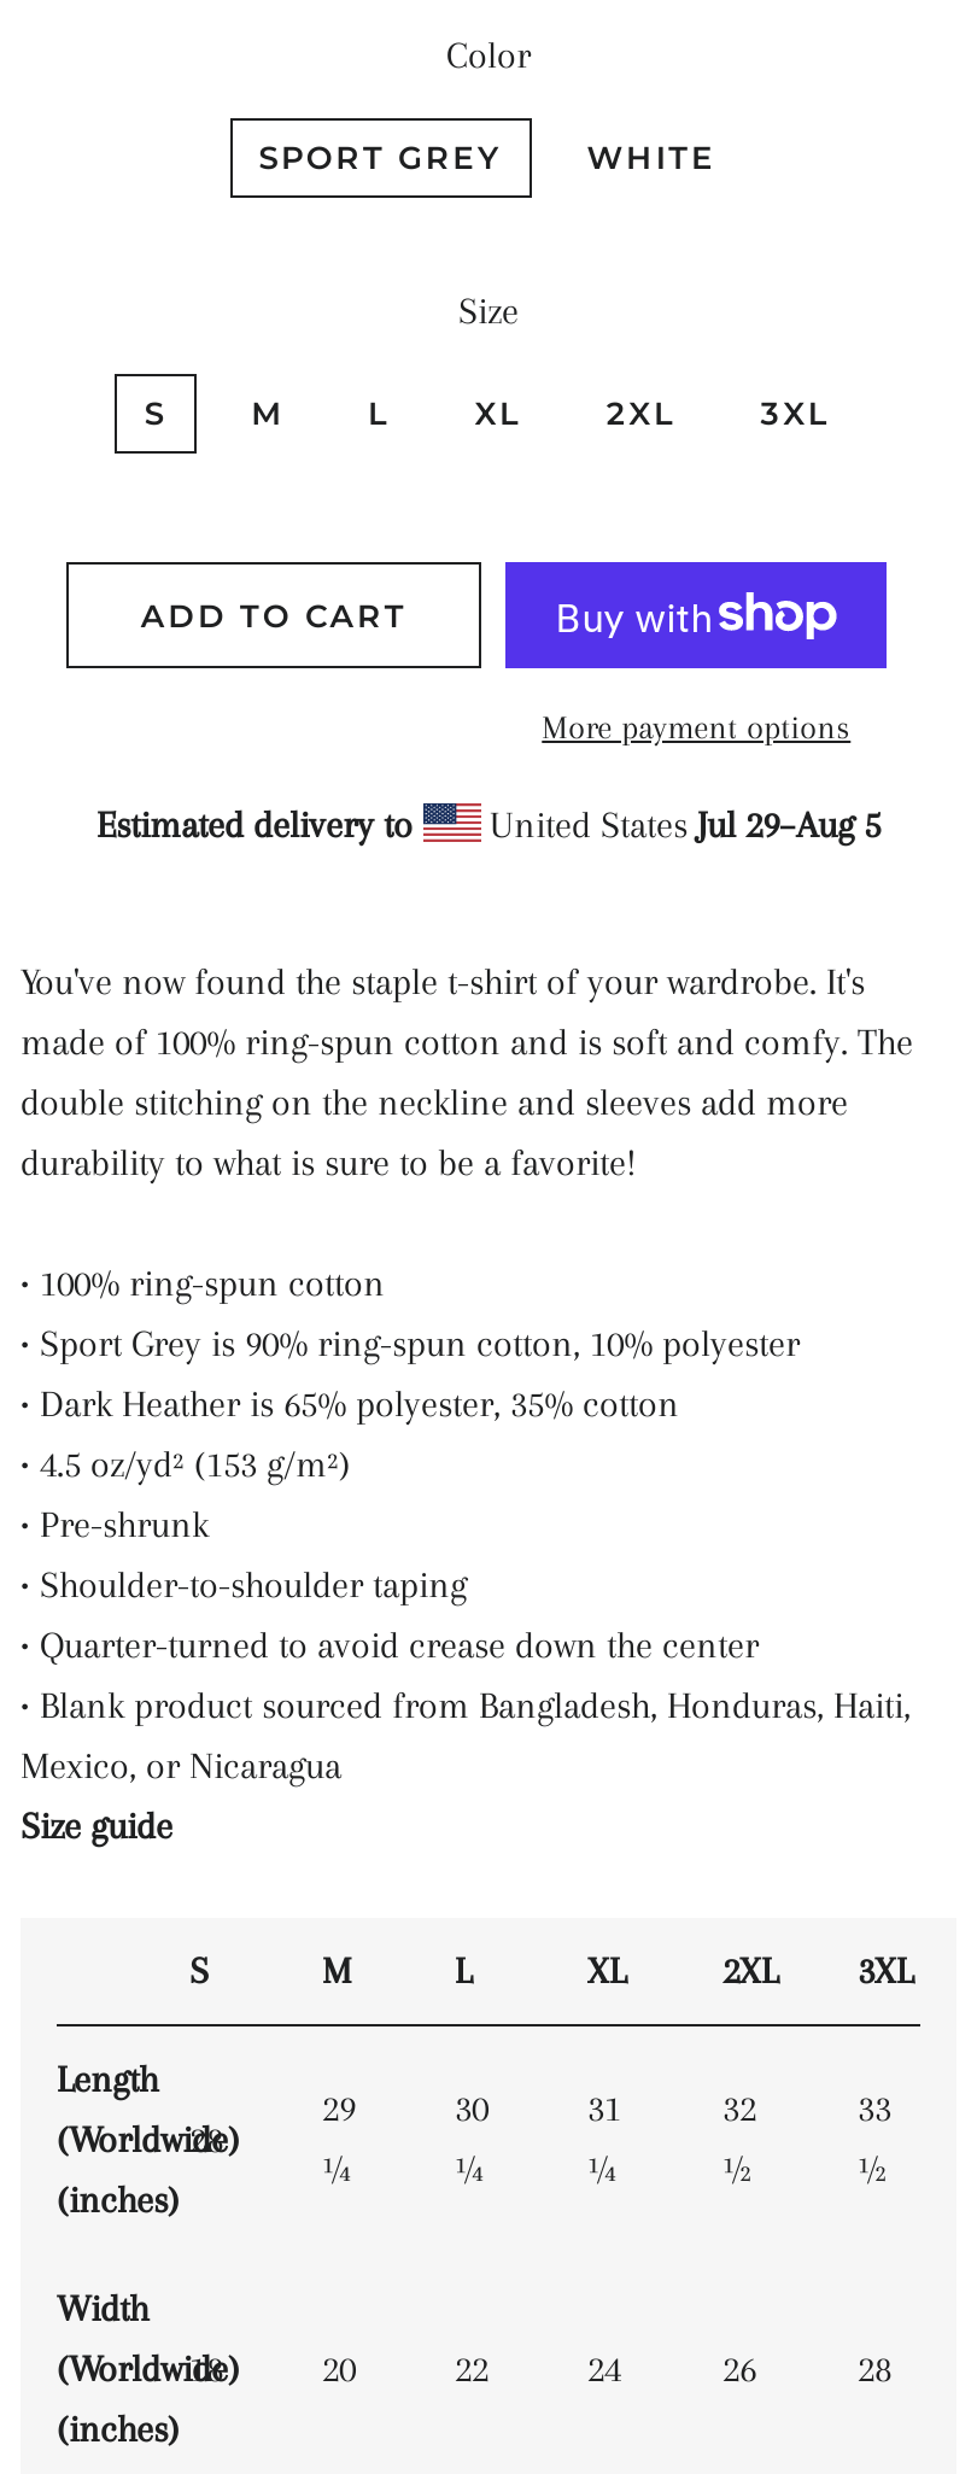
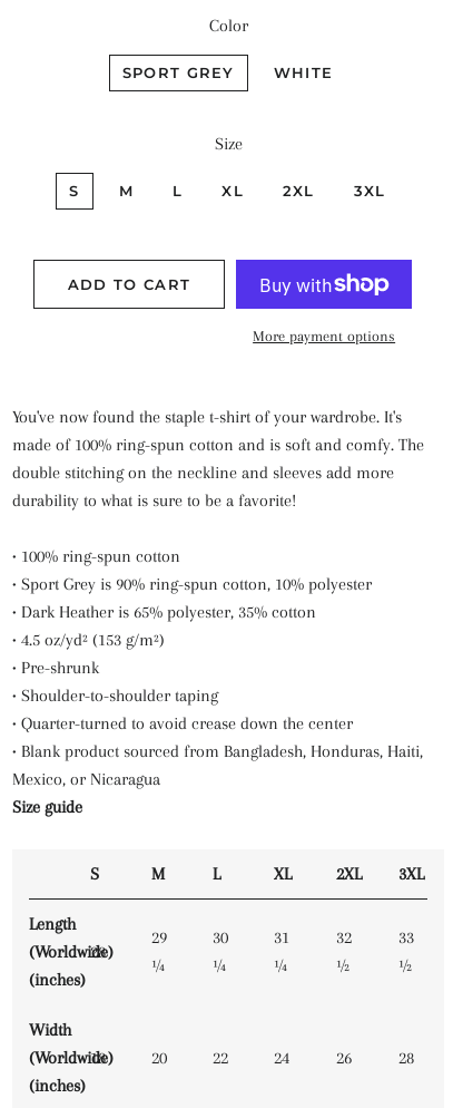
[96,803,881,847] Estimated delivery to | United States Jul 29–Aug 5 -> none

